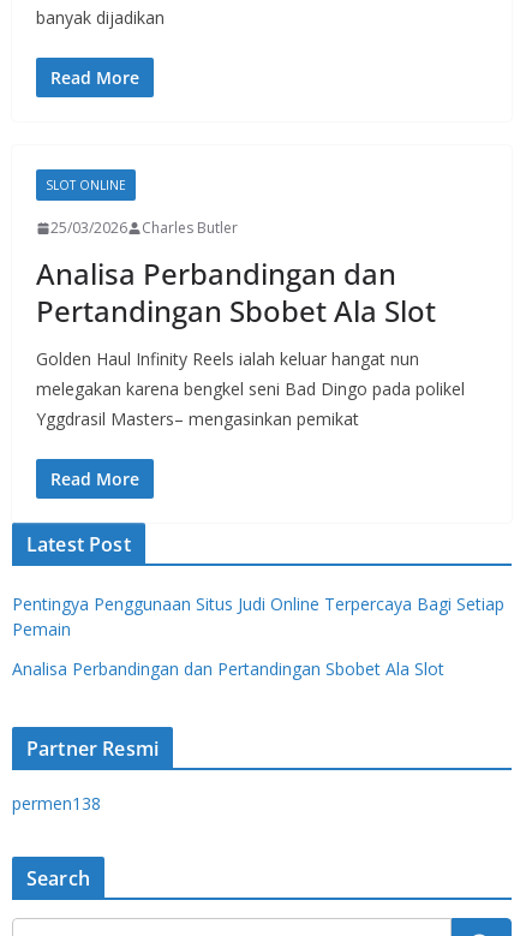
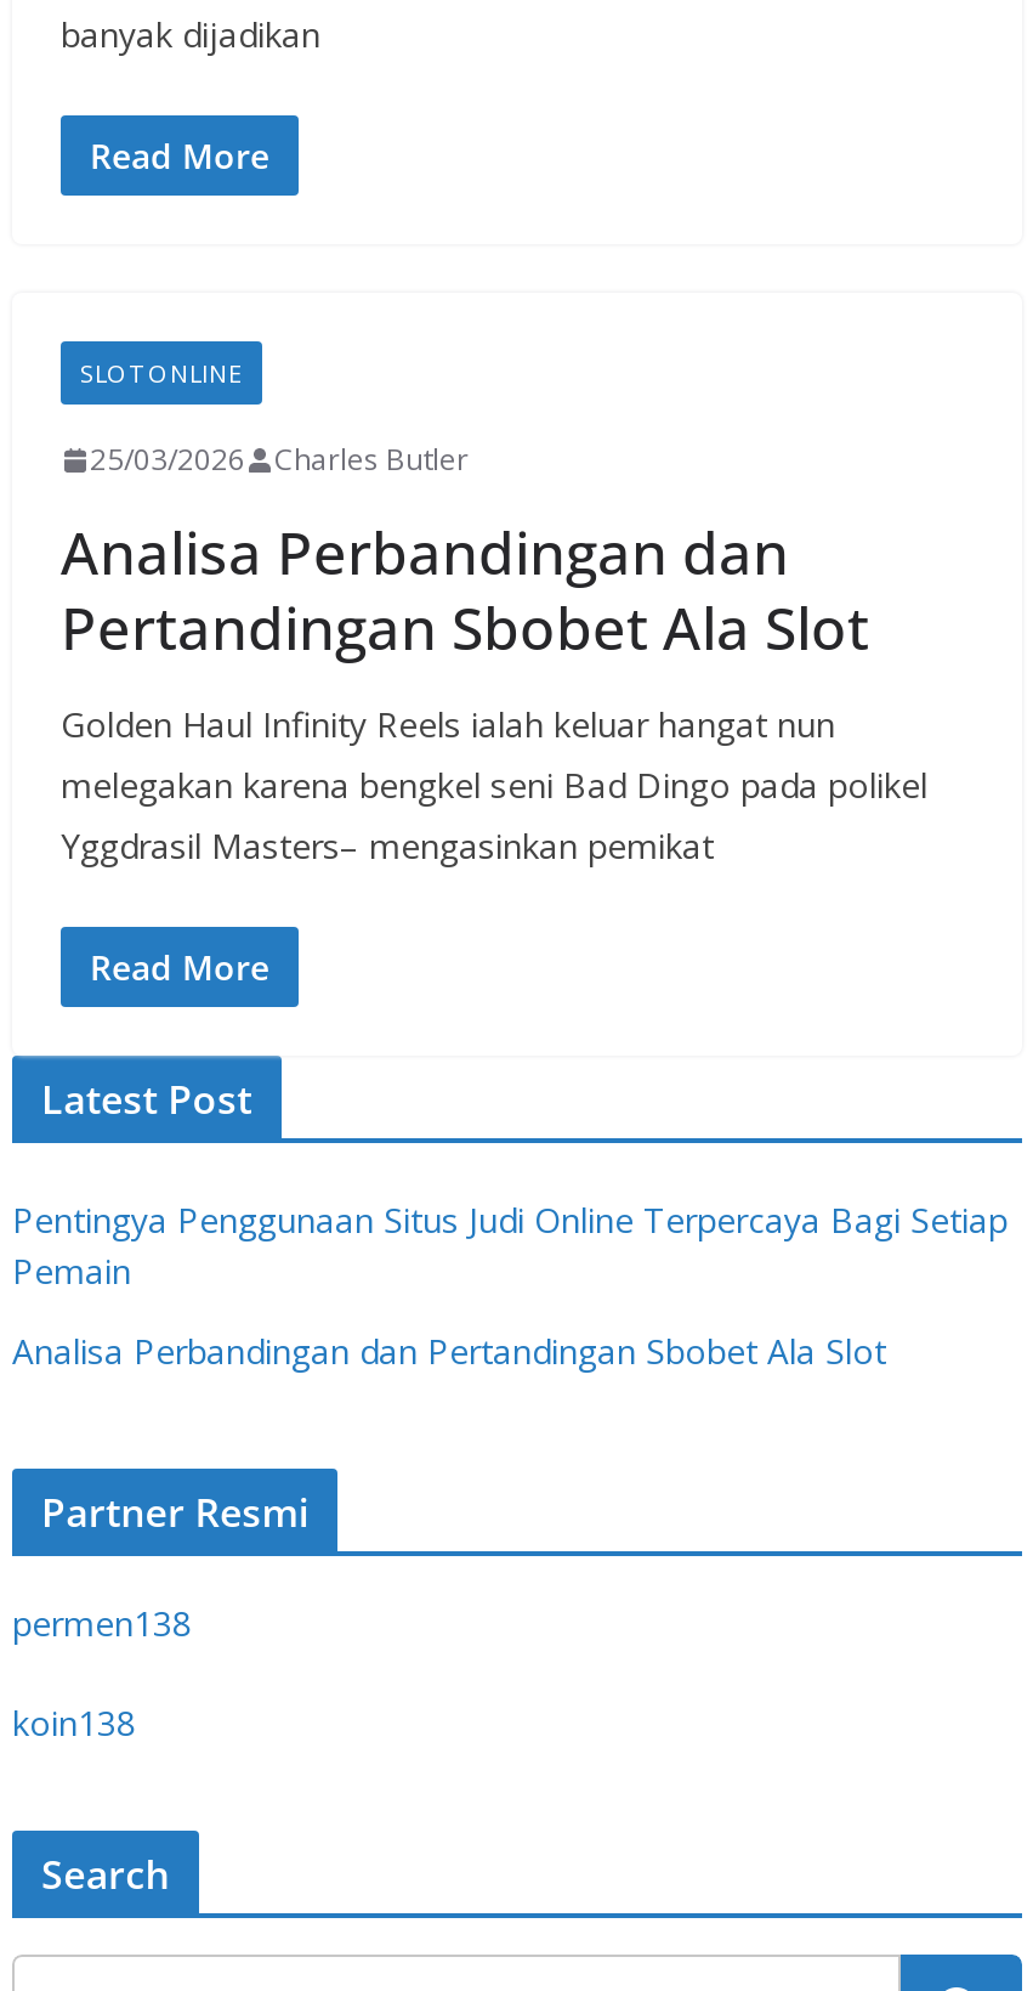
none -> [12,1699,136,1746] koin138

